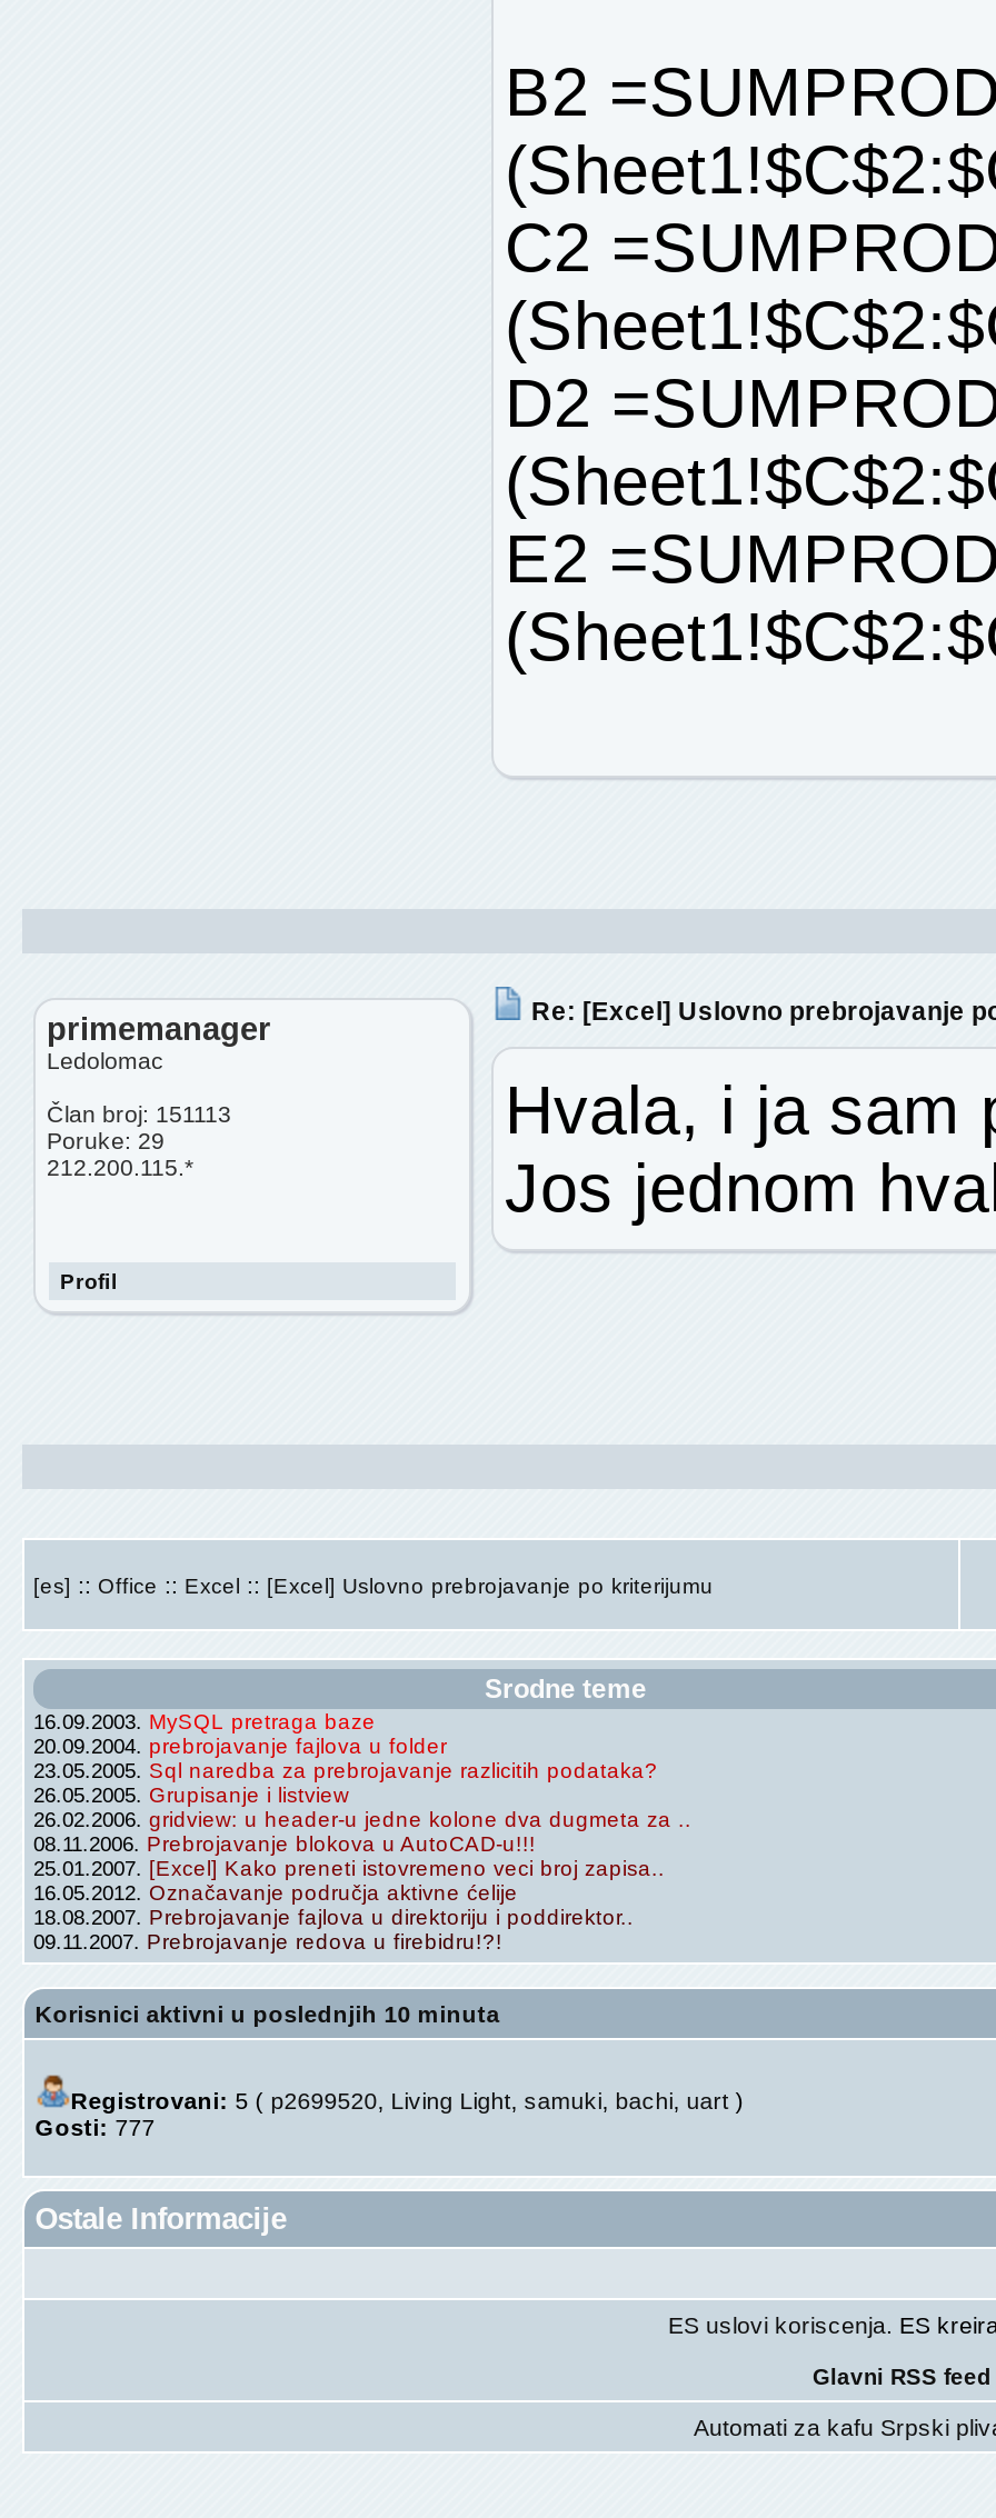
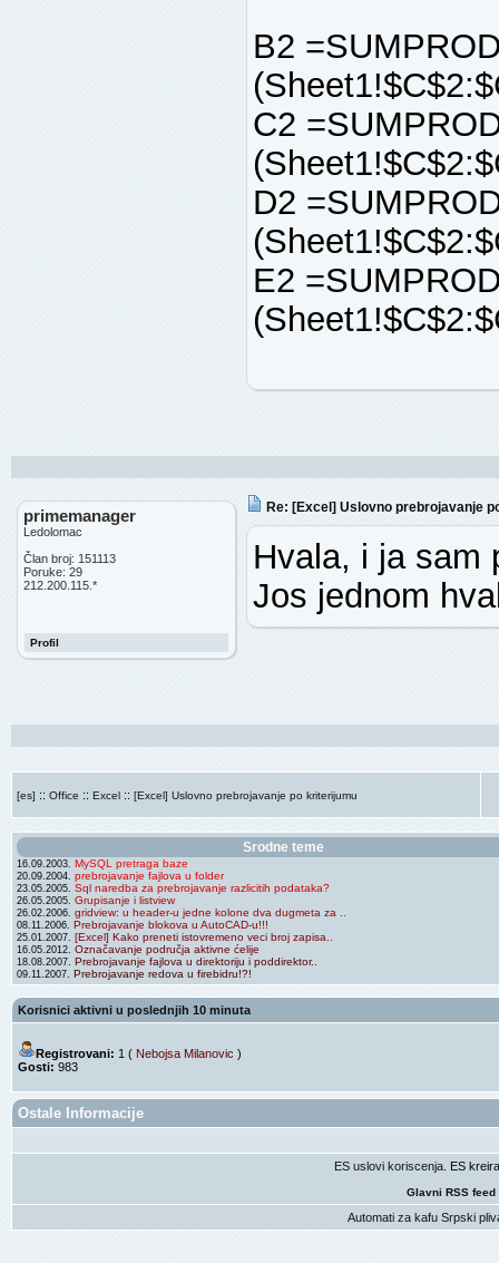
[35,2088,744,2141] Registrovani: 5 (p2699520, Living Light, samuki, bachi, uart) | Gosti:777 -> [18,1047,241,1074] Registrovani: 1 (Nebojsa Milanovic) | Gosti:983

